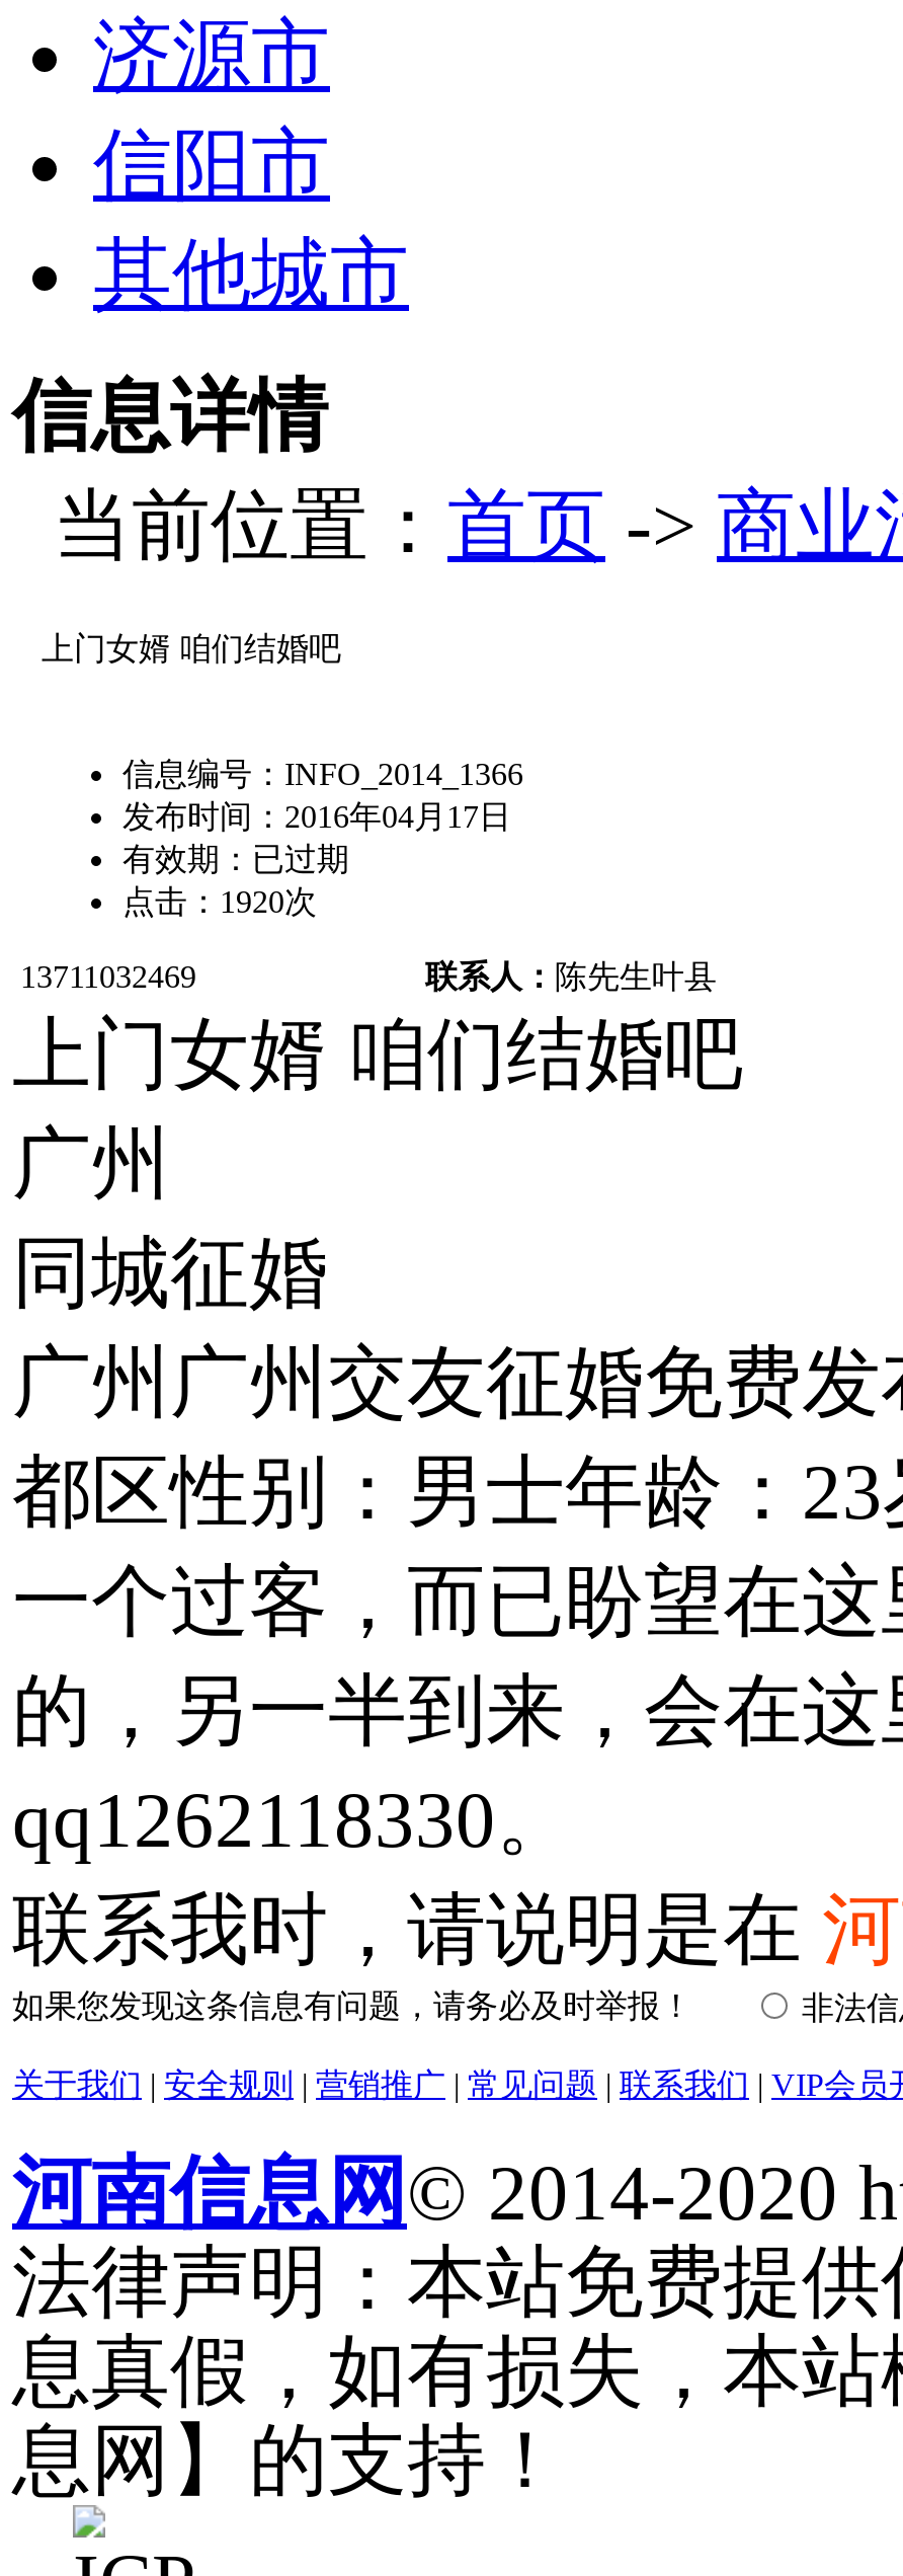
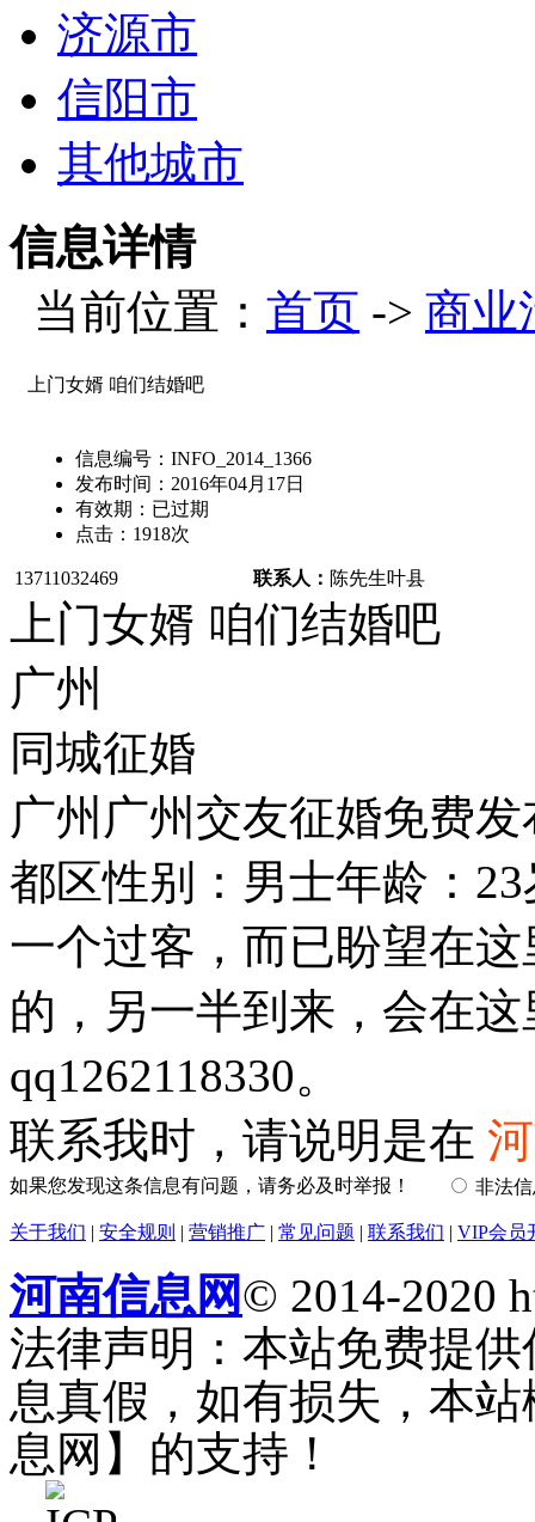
[122,884,317,919] 点击：1920次 -> [75,524,189,544] 点击：1918次

